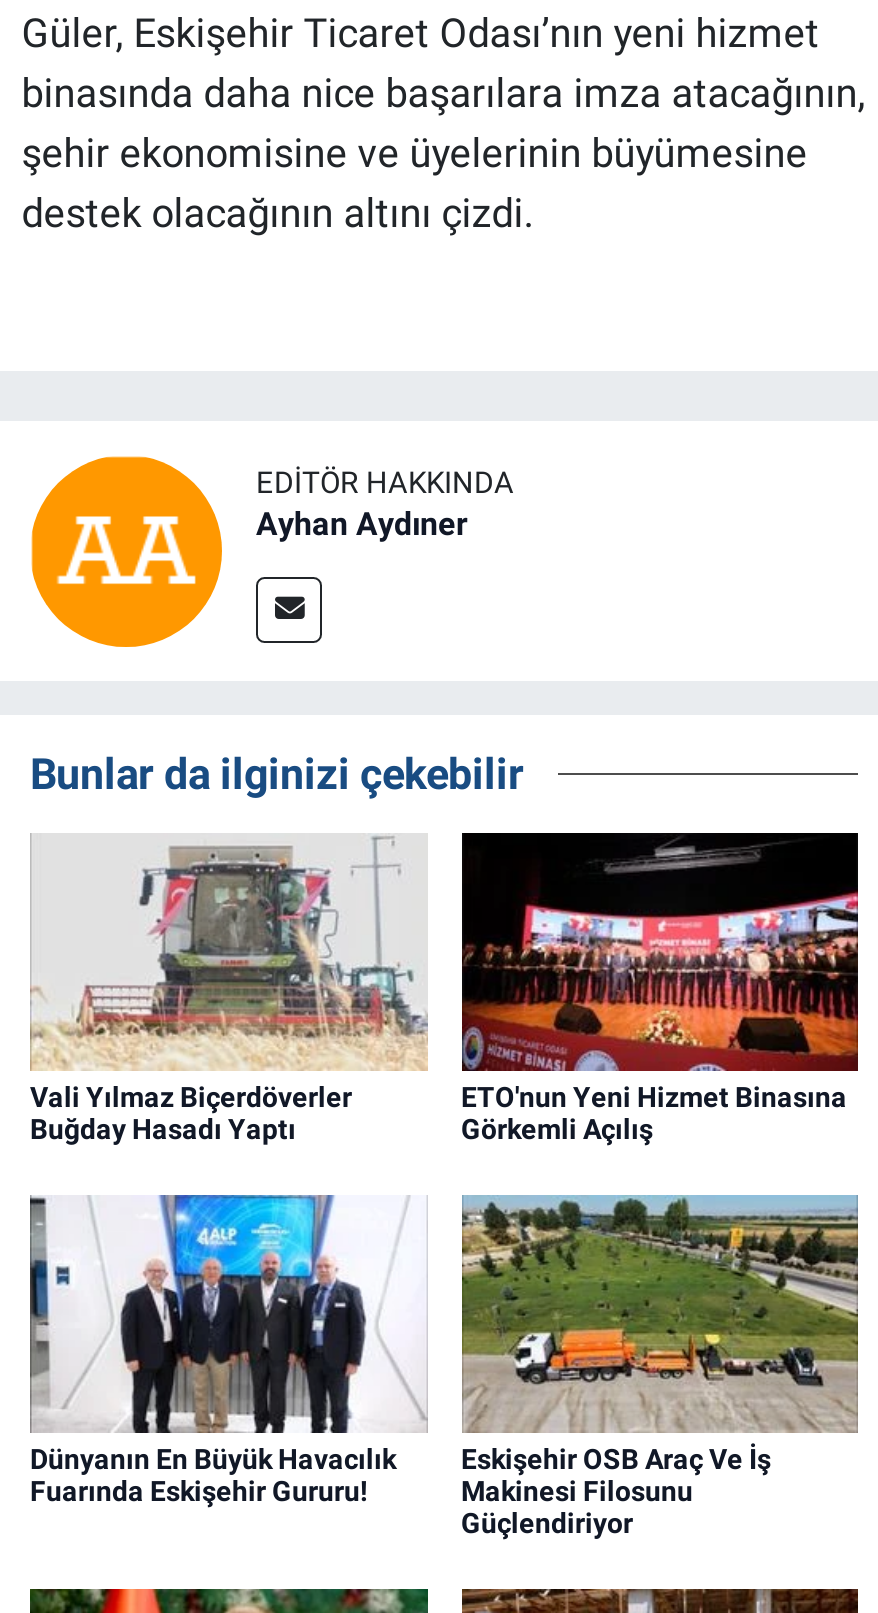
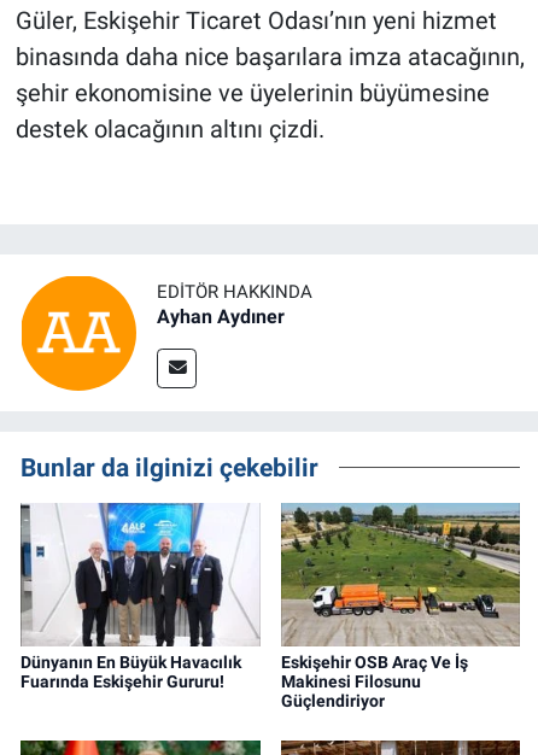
[30,835,428,1144] [image] | Vali Yılmaz Biçerdöverler | Buğday Hasadı Yaptı -> none
[460,831,860,1144] [image] | ETO'nun Yeni Hizmet Binasına | Görkemli Açılış -> none

